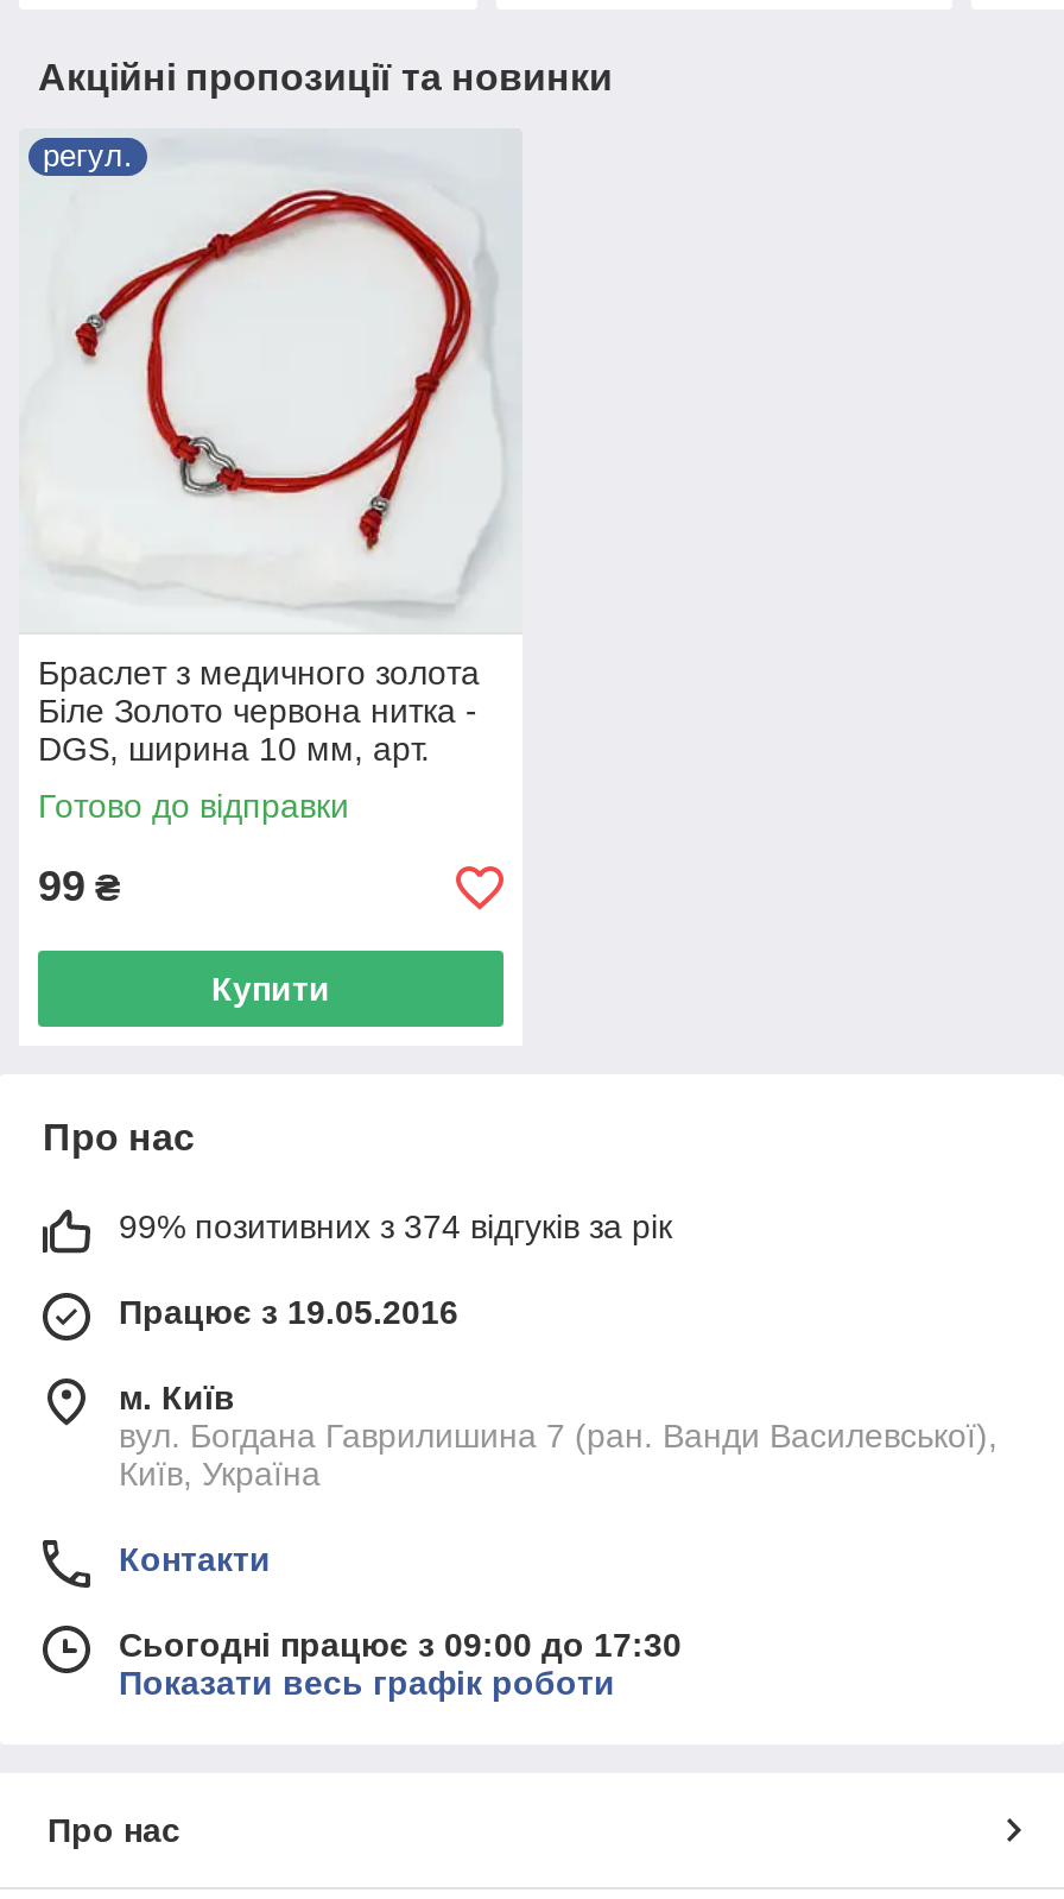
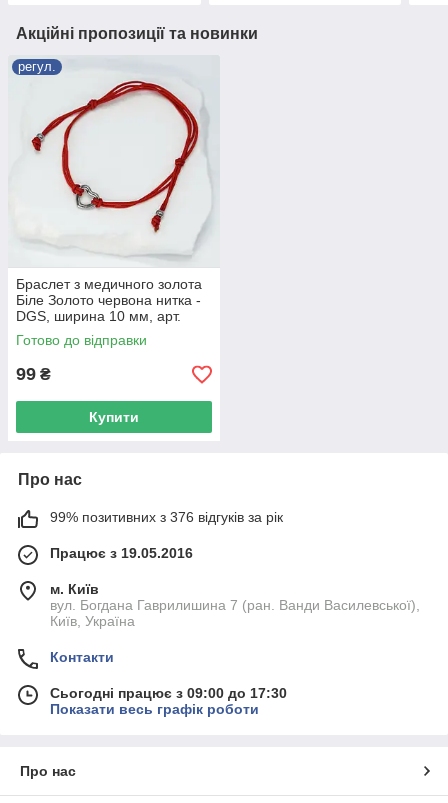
[119,1208,672,1246] 99% позитивних з 374 відгуків за рік -> [50,509,283,525] 99% позитивних з 376 відгуків за рік

